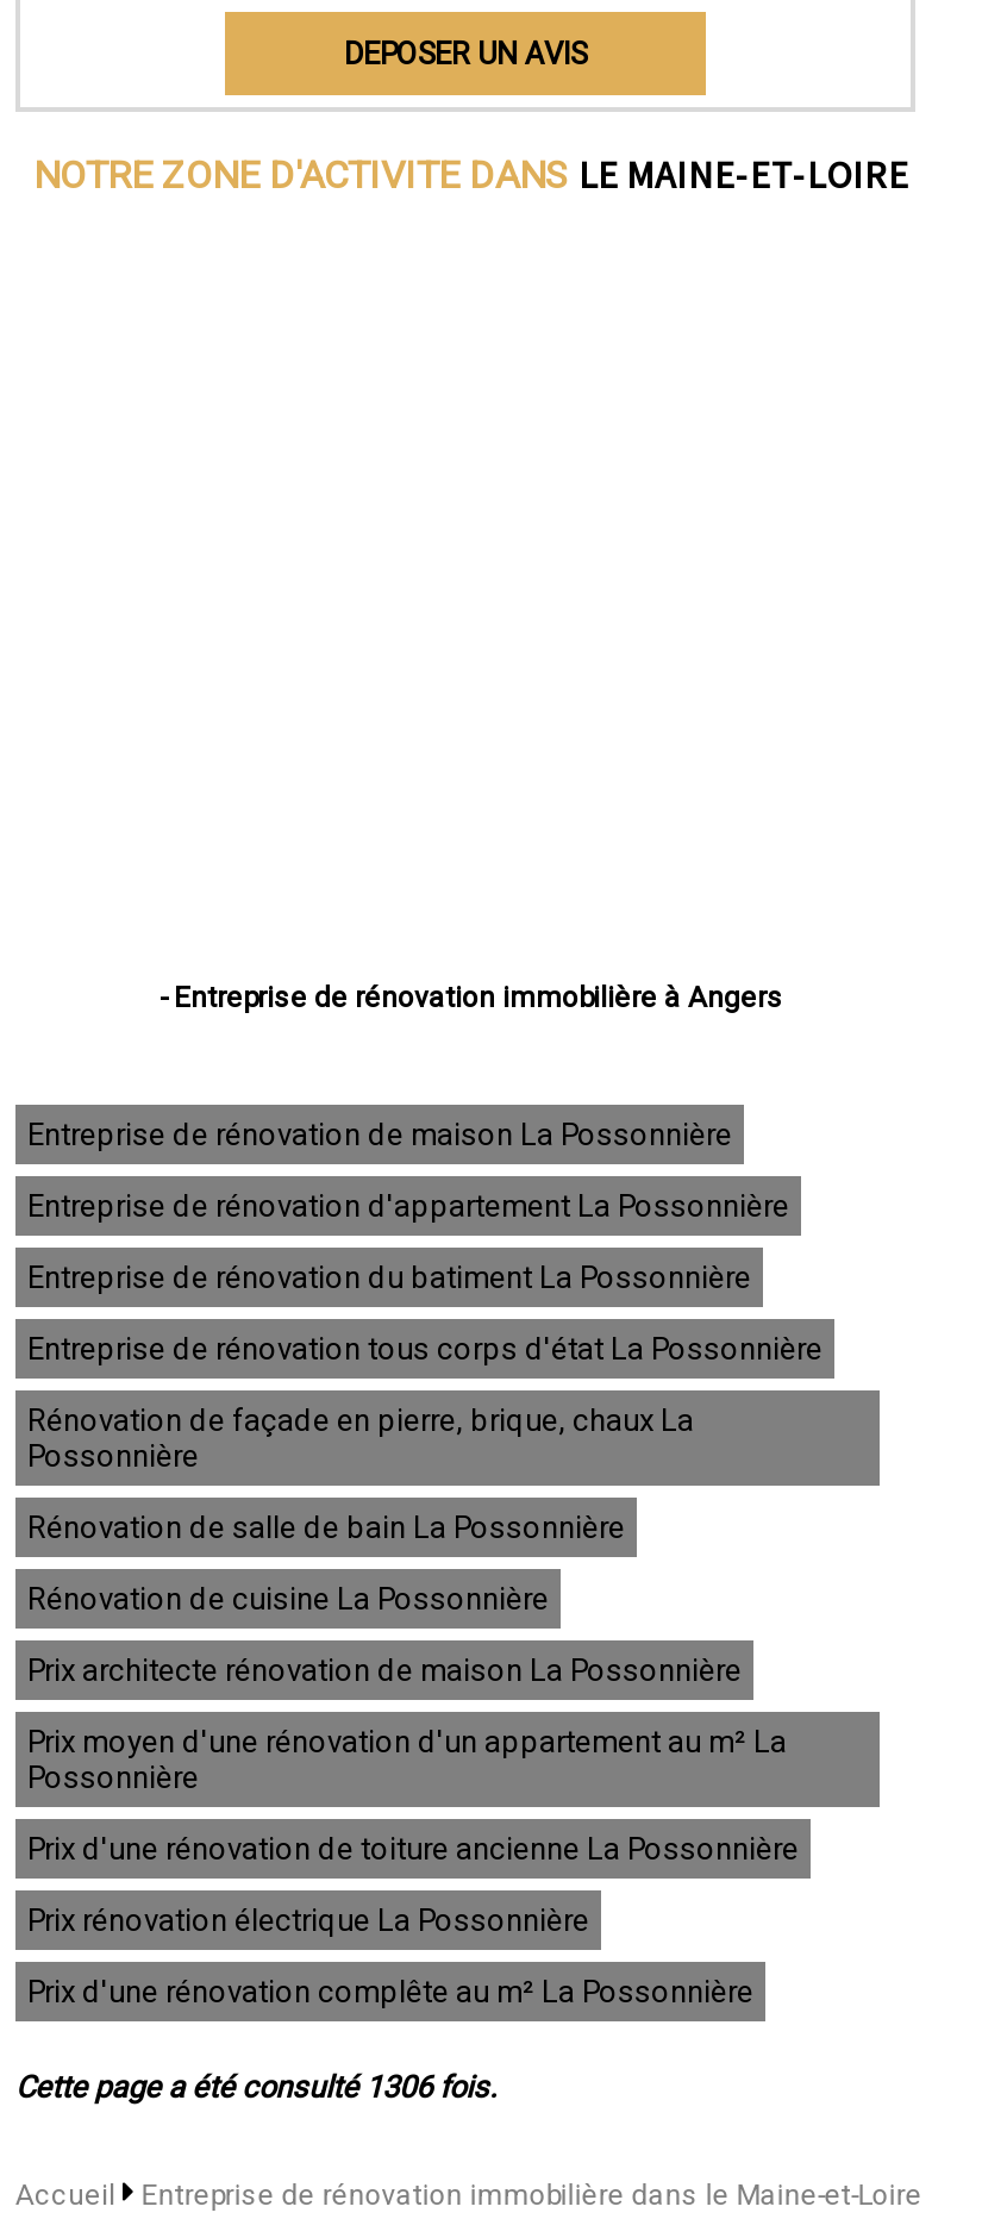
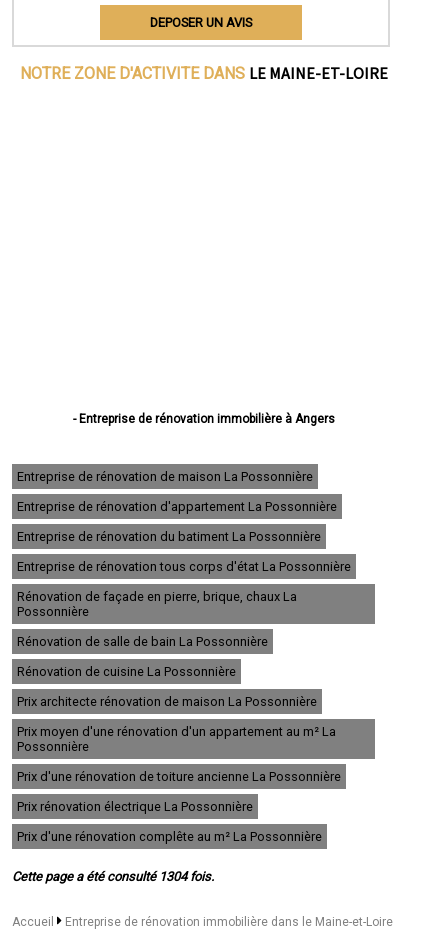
[15,2068,496,2104] Cette page a été consulté 1306 fois. -> [12,868,214,883] Cette page a été consulté 1304 fois.

